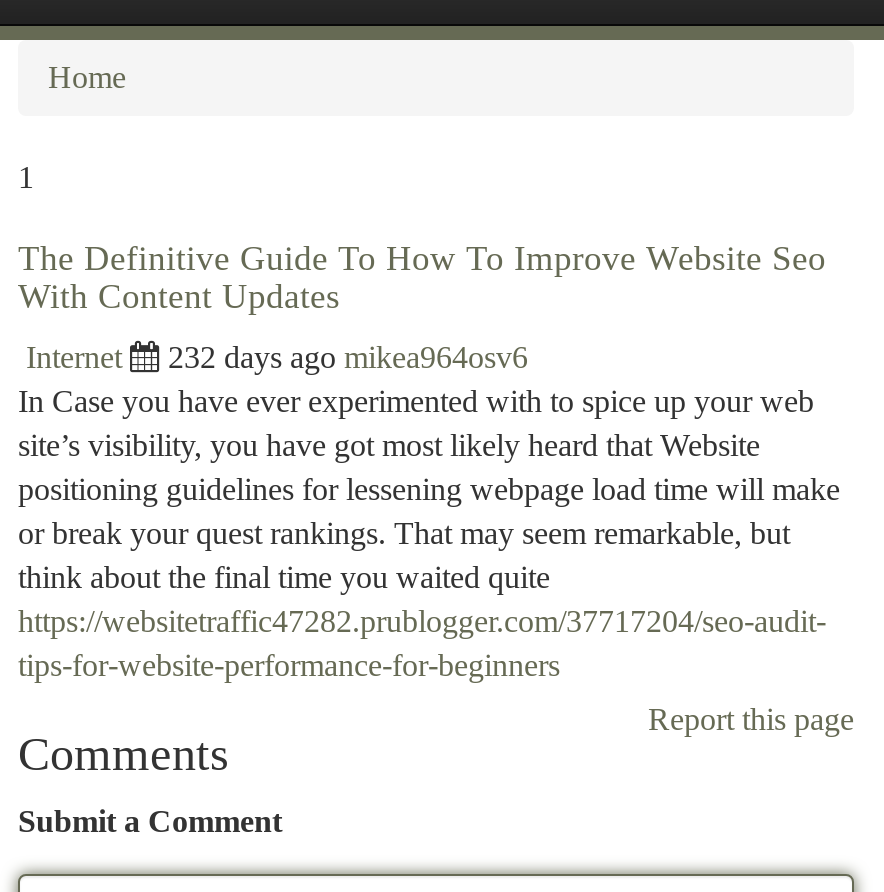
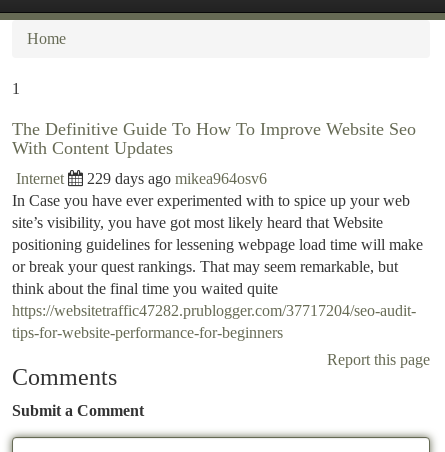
[168,340,528,374] 232 days ago mikea964osv6 -> [87,170,267,187] 229 days ago mikea964osv6

